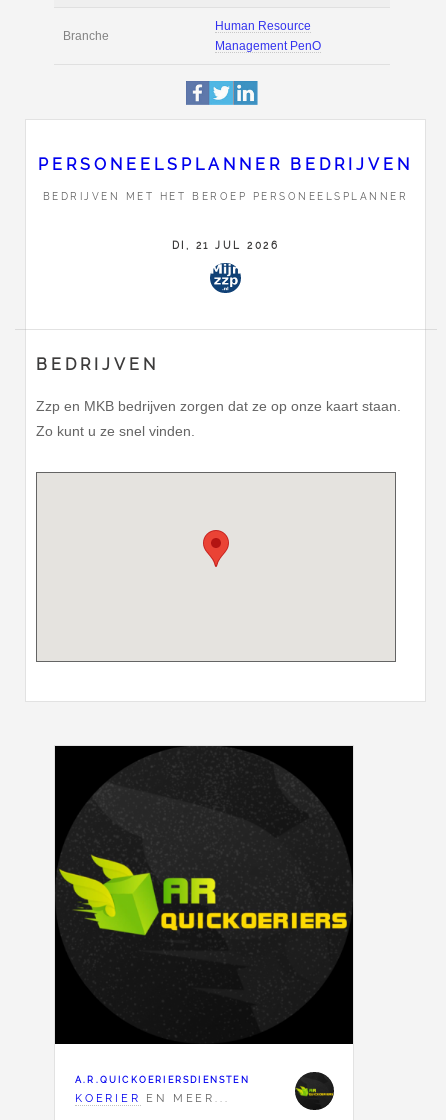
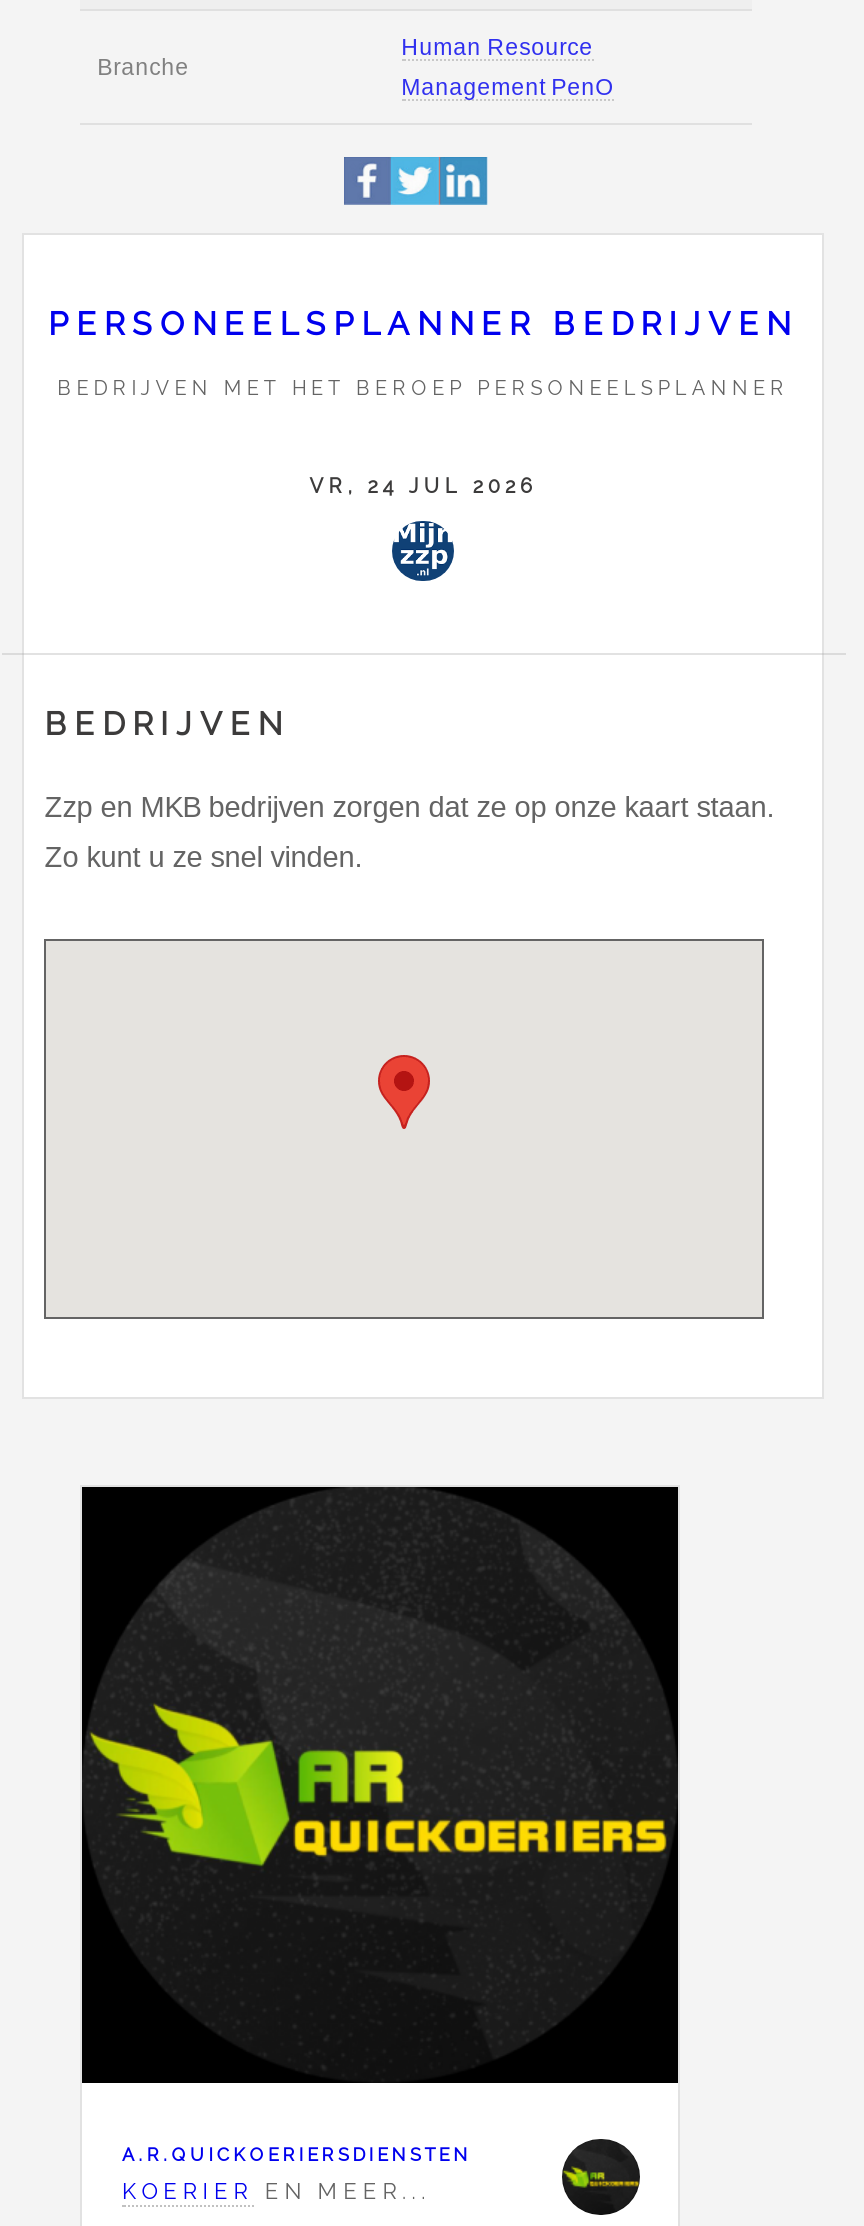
[172,240,279,251] DI, 21 JUL 2026 -> [309,476,537,498] VR, 24 JUL 2026

